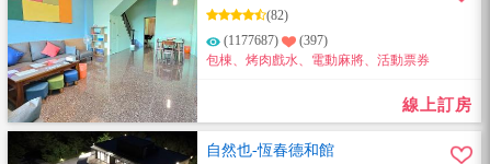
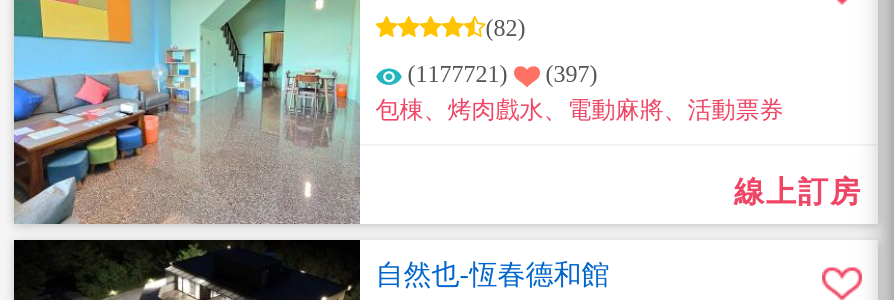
[223,33,328,48] (1177687) (397) -> [408,60,598,88] (1177721) (397)

